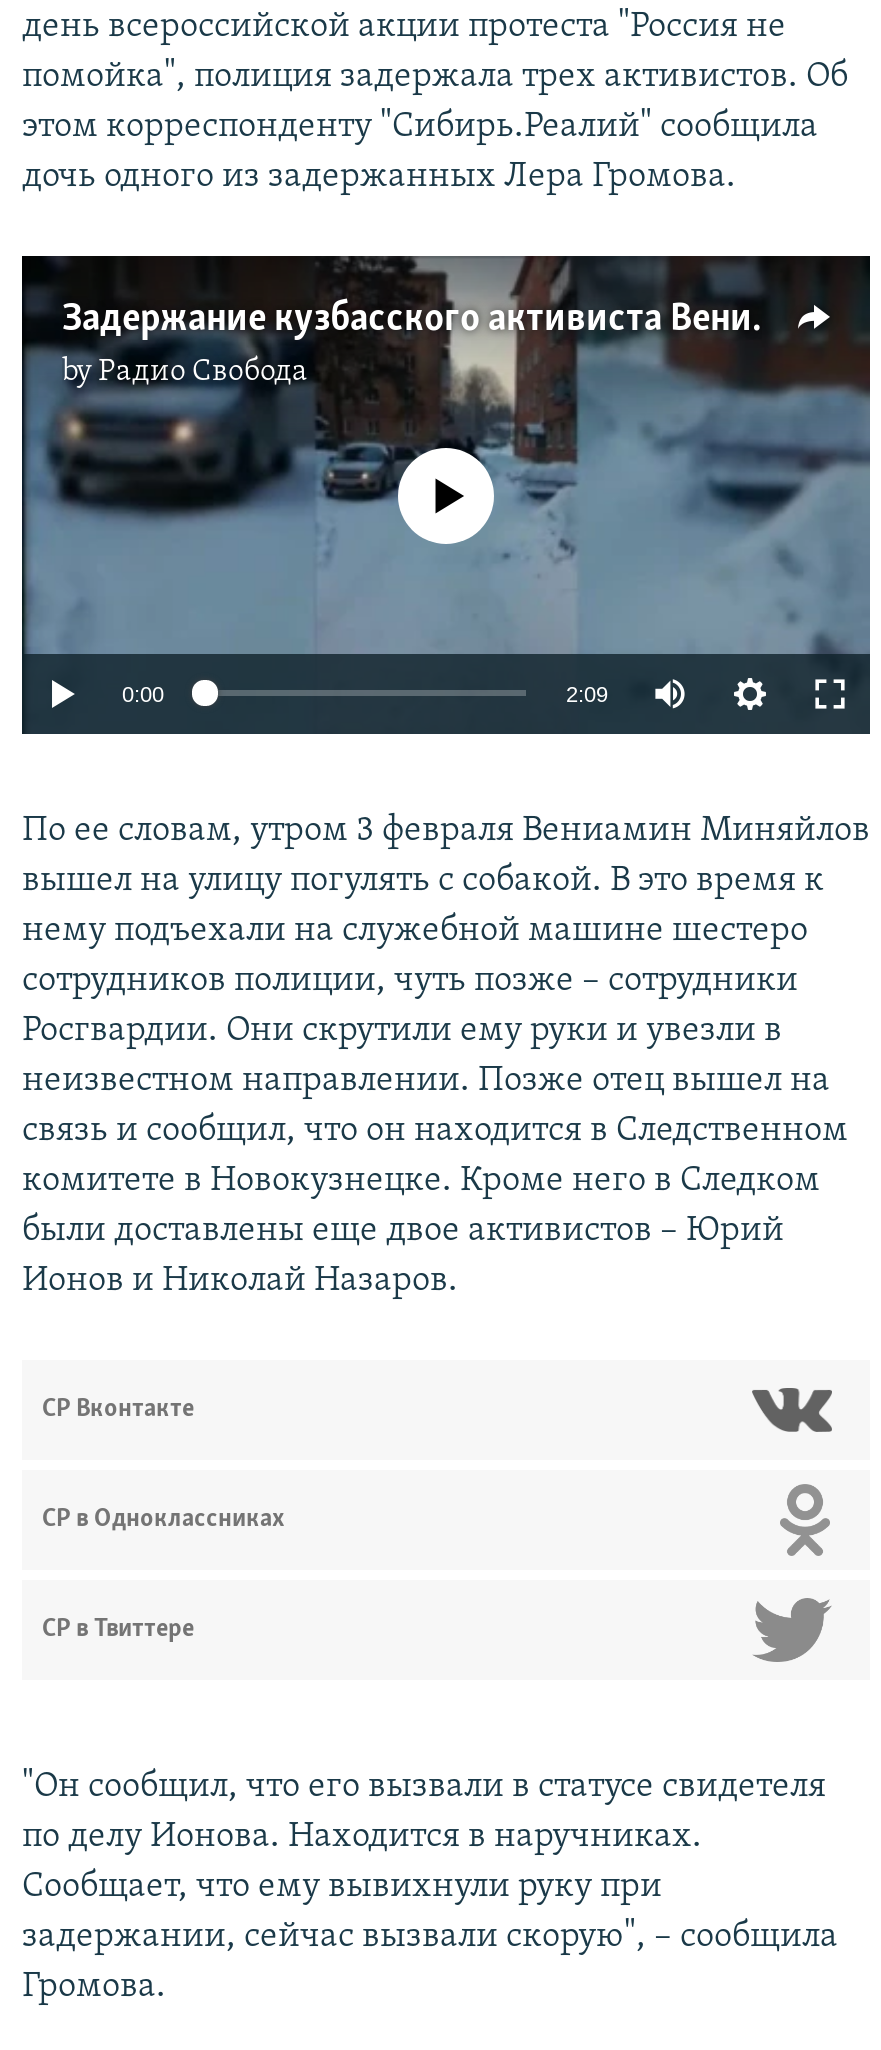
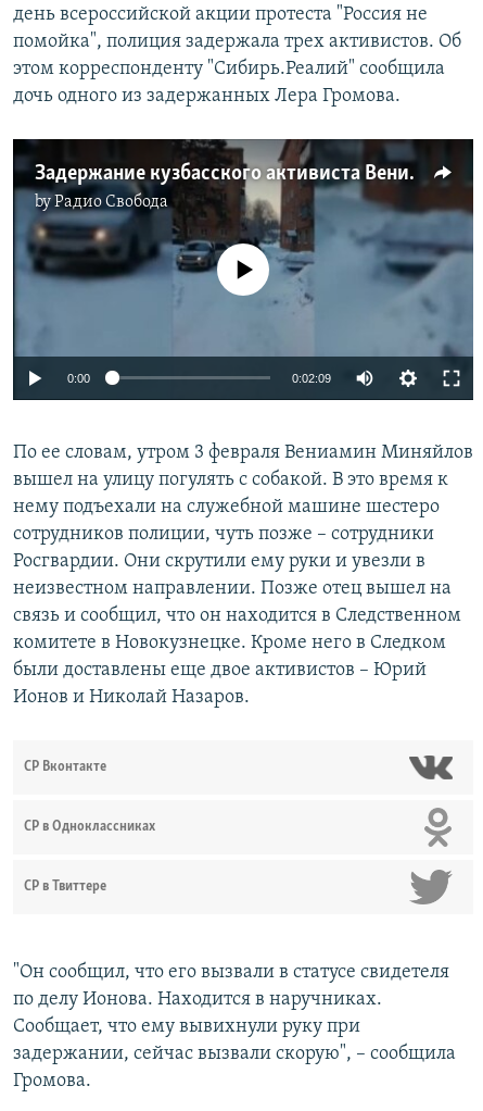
[566,682,608,706] 2:09 -> [292,371,331,384] 0:02:09

